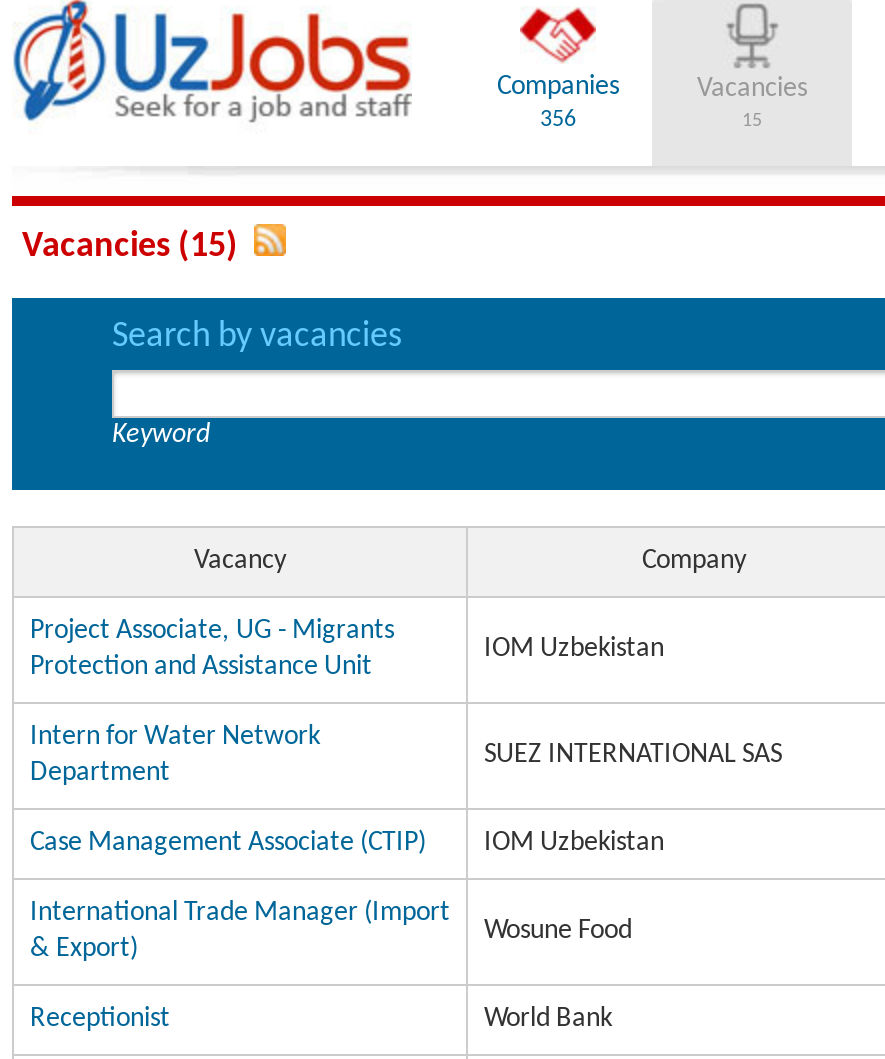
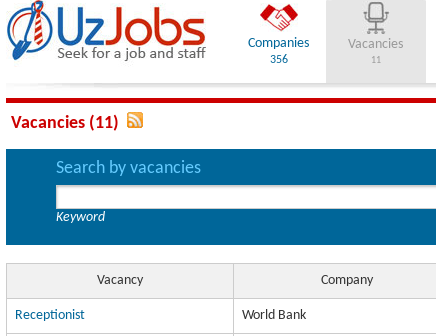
[742,110,762,132] 15 -> [371,55,381,66] 11
[22,228,238,266] Vacancies (15) -> [11,114,119,133] Vacancies (11)
[30,616,394,682] Project Associate, UG - Migrants | Protection and Assistance Unit -> none
[30,634,664,788] IOM Uzbekistan | Intern for Water Network | Department -> none
[30,740,782,964] SUEZ INTERNATIONAL SAS | Case Management Associate (CTIP) | IOM Uzbekistan | International Trade Manager (Import | & Export) -> none
[484,916,632,946] Wosune Food -> none

